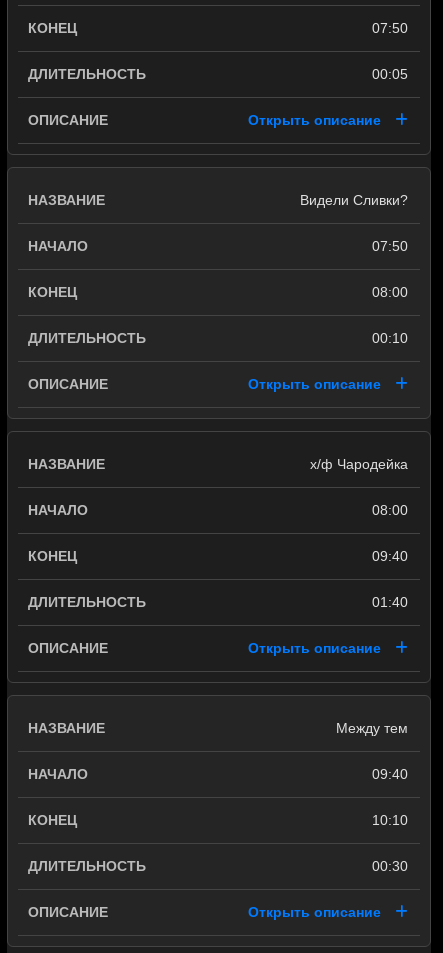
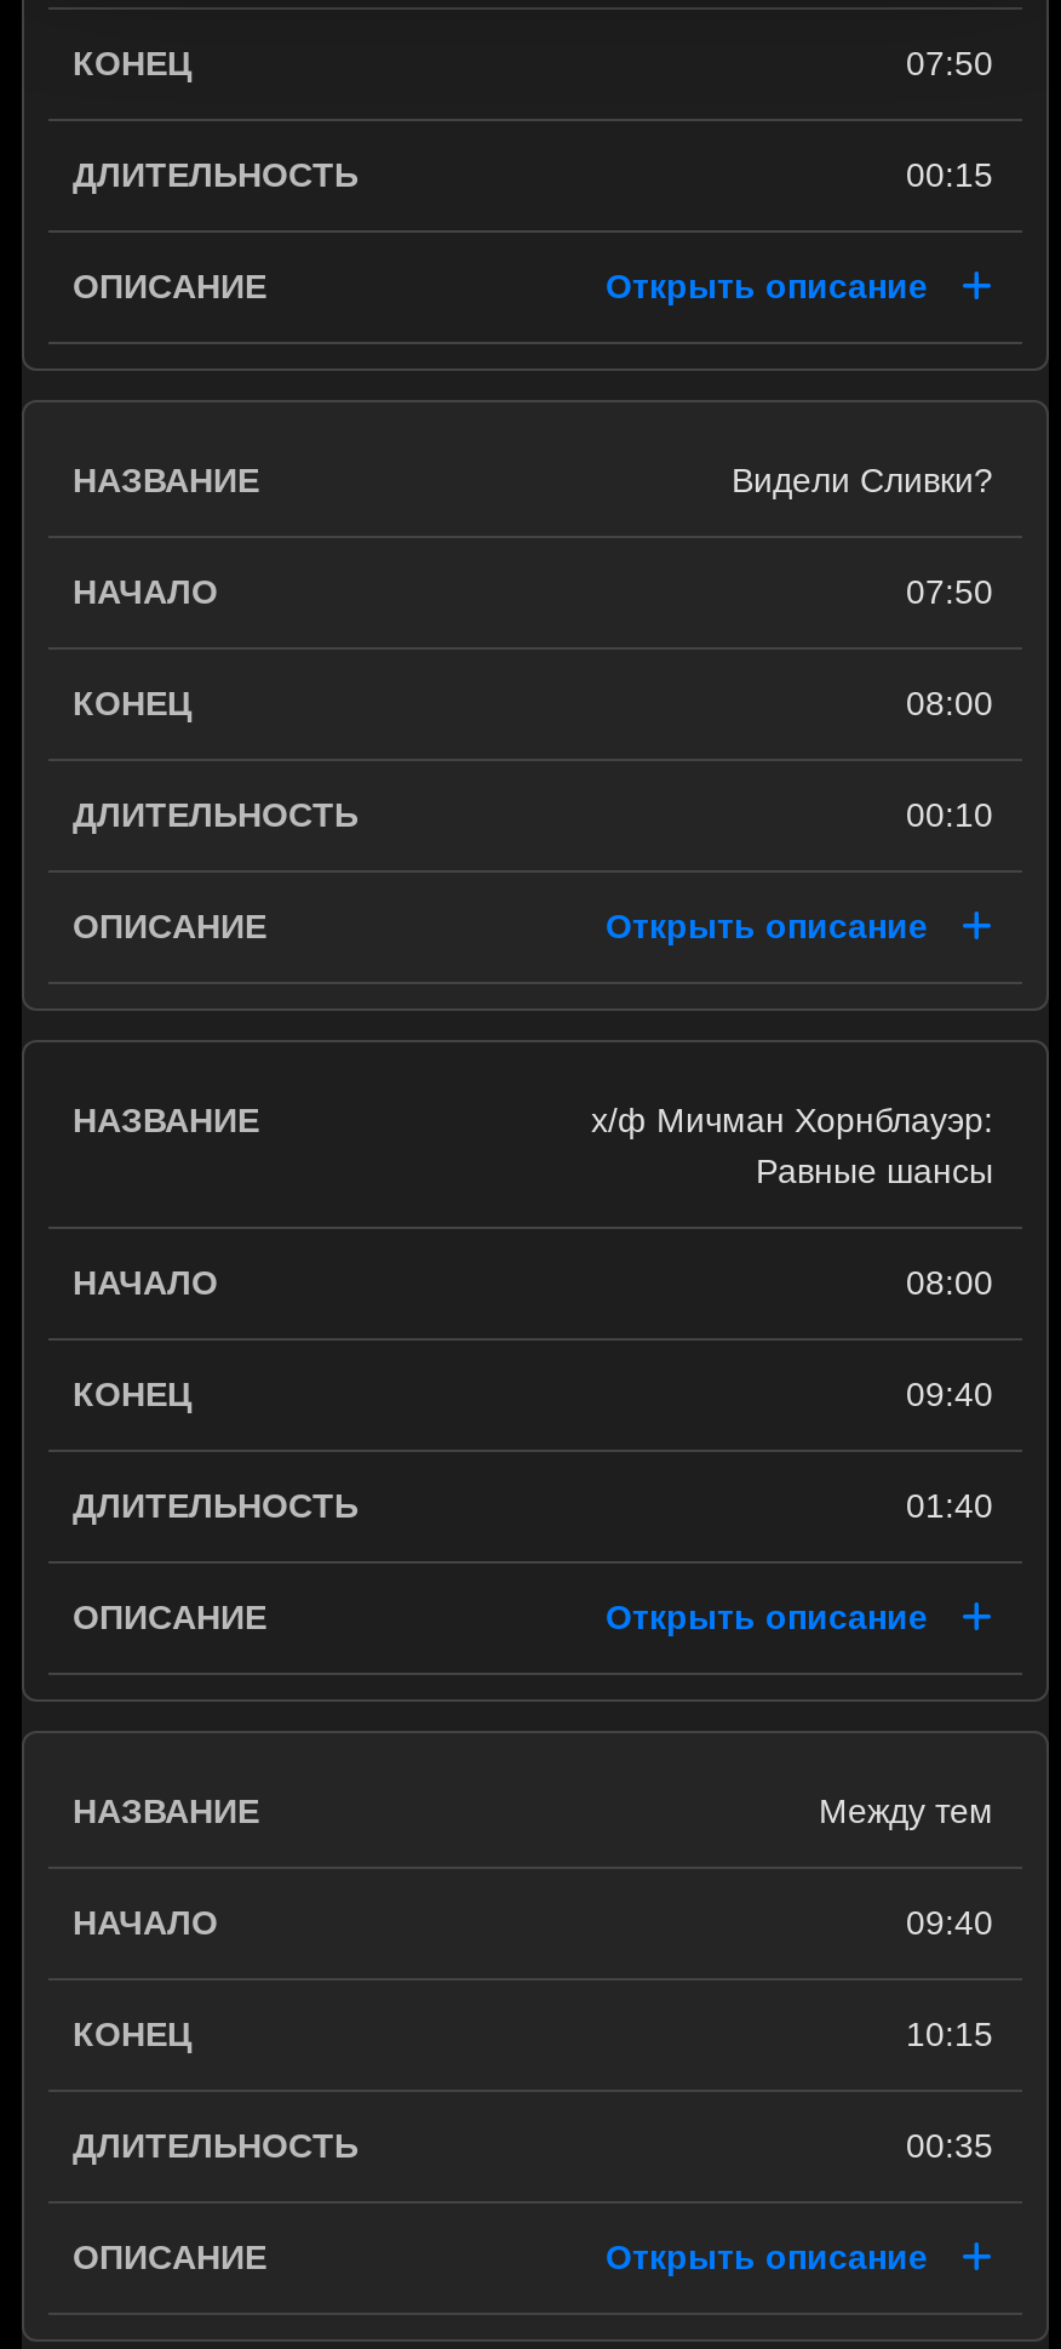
[372,66,408,82] 00:05 -> [906,155,993,194] 00:15
[310,456,408,472] х/ф Чародейка -> [591,1101,993,1190] х/ф Мичман Хорнблауэр: | Равные шансы
[372,812,408,828] 10:10 -> [906,2014,993,2053] 10:15
[372,858,408,874] 00:30 -> [906,2126,993,2165] 00:35

